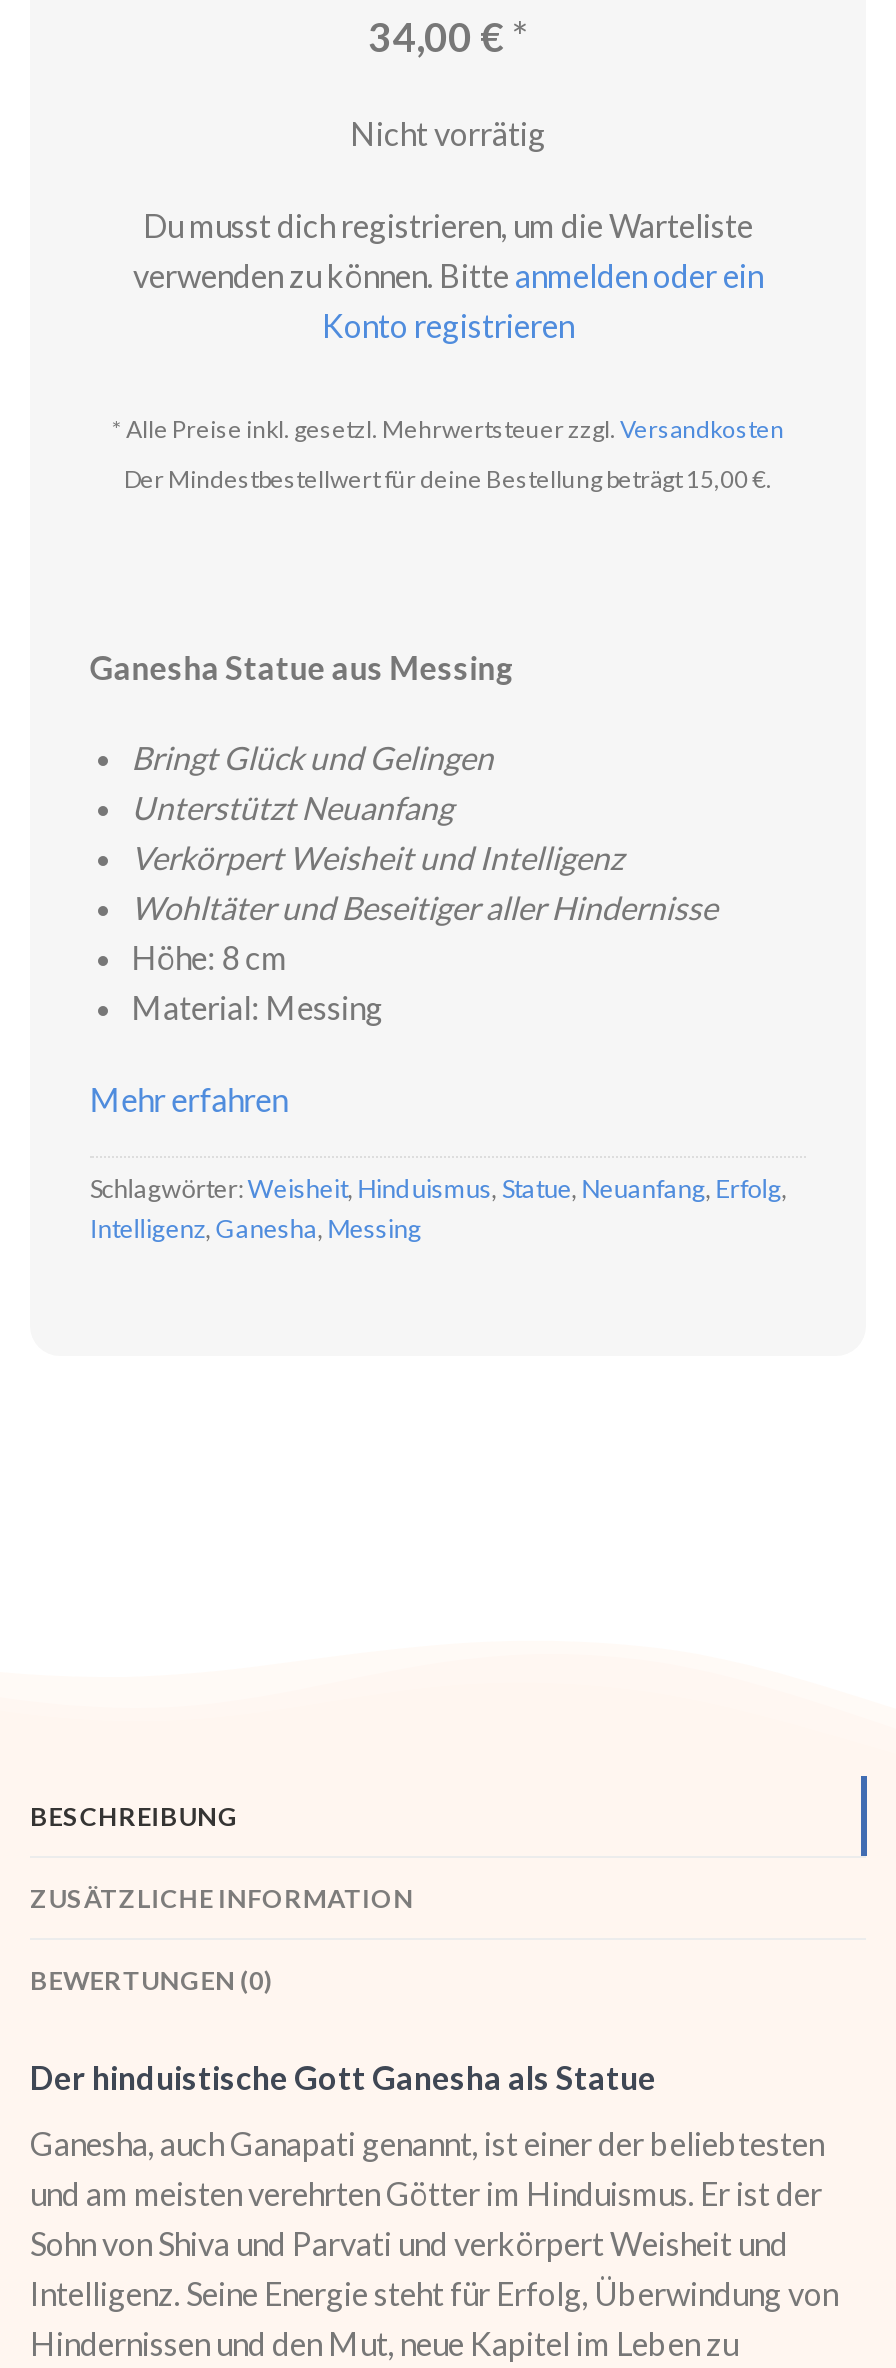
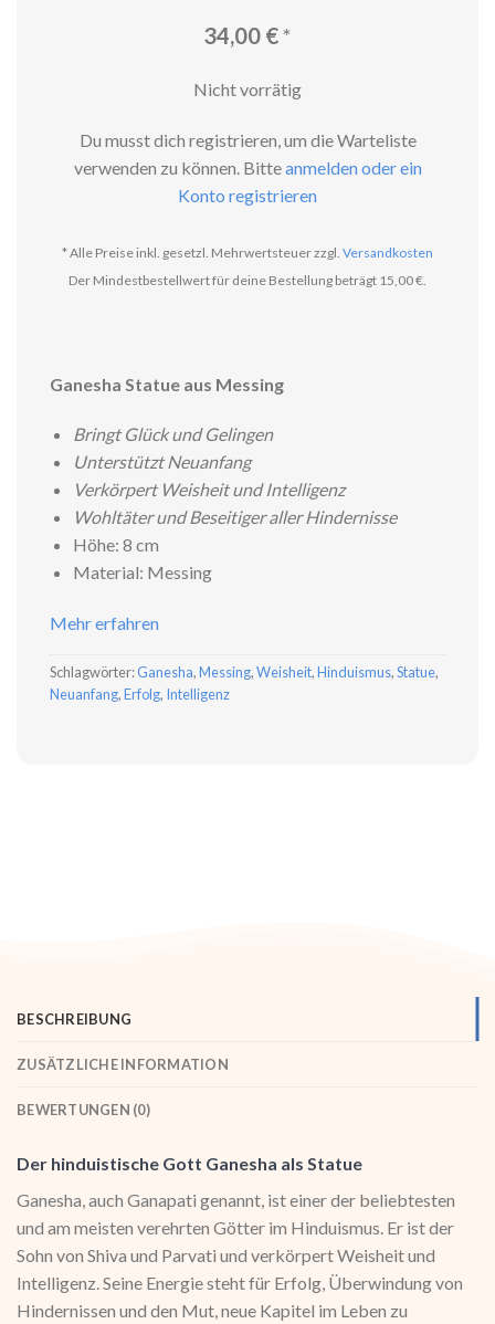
[90,1173,788,1245] Schlagwörter:Weisheit, Hinduismus, Statue, Neuanfang, Erfolg, | Intelligenz, Ganesha, Messing -> [49,663,438,703] Schlagwörter:Ganesha, Messing, Weisheit, Hinduismus, Statue, | Neuanfang, Erfolg, Intelligenz

